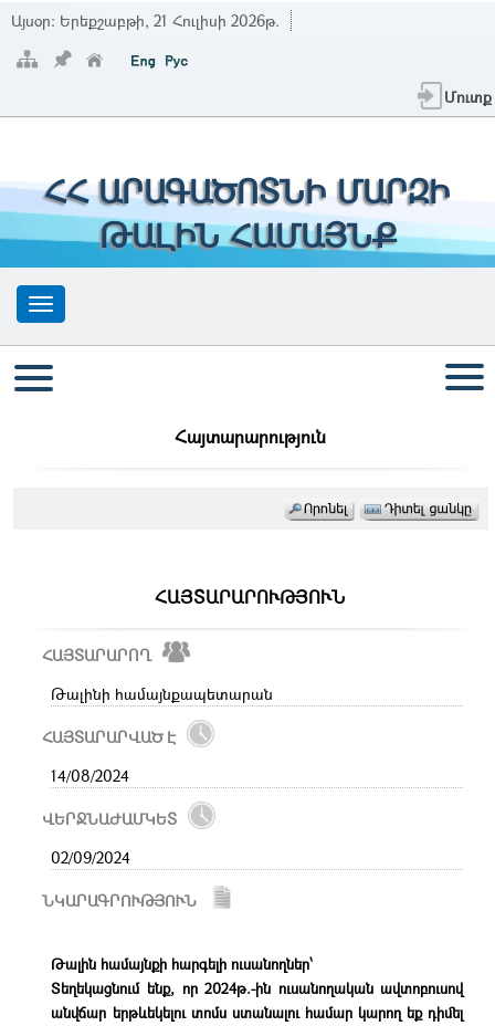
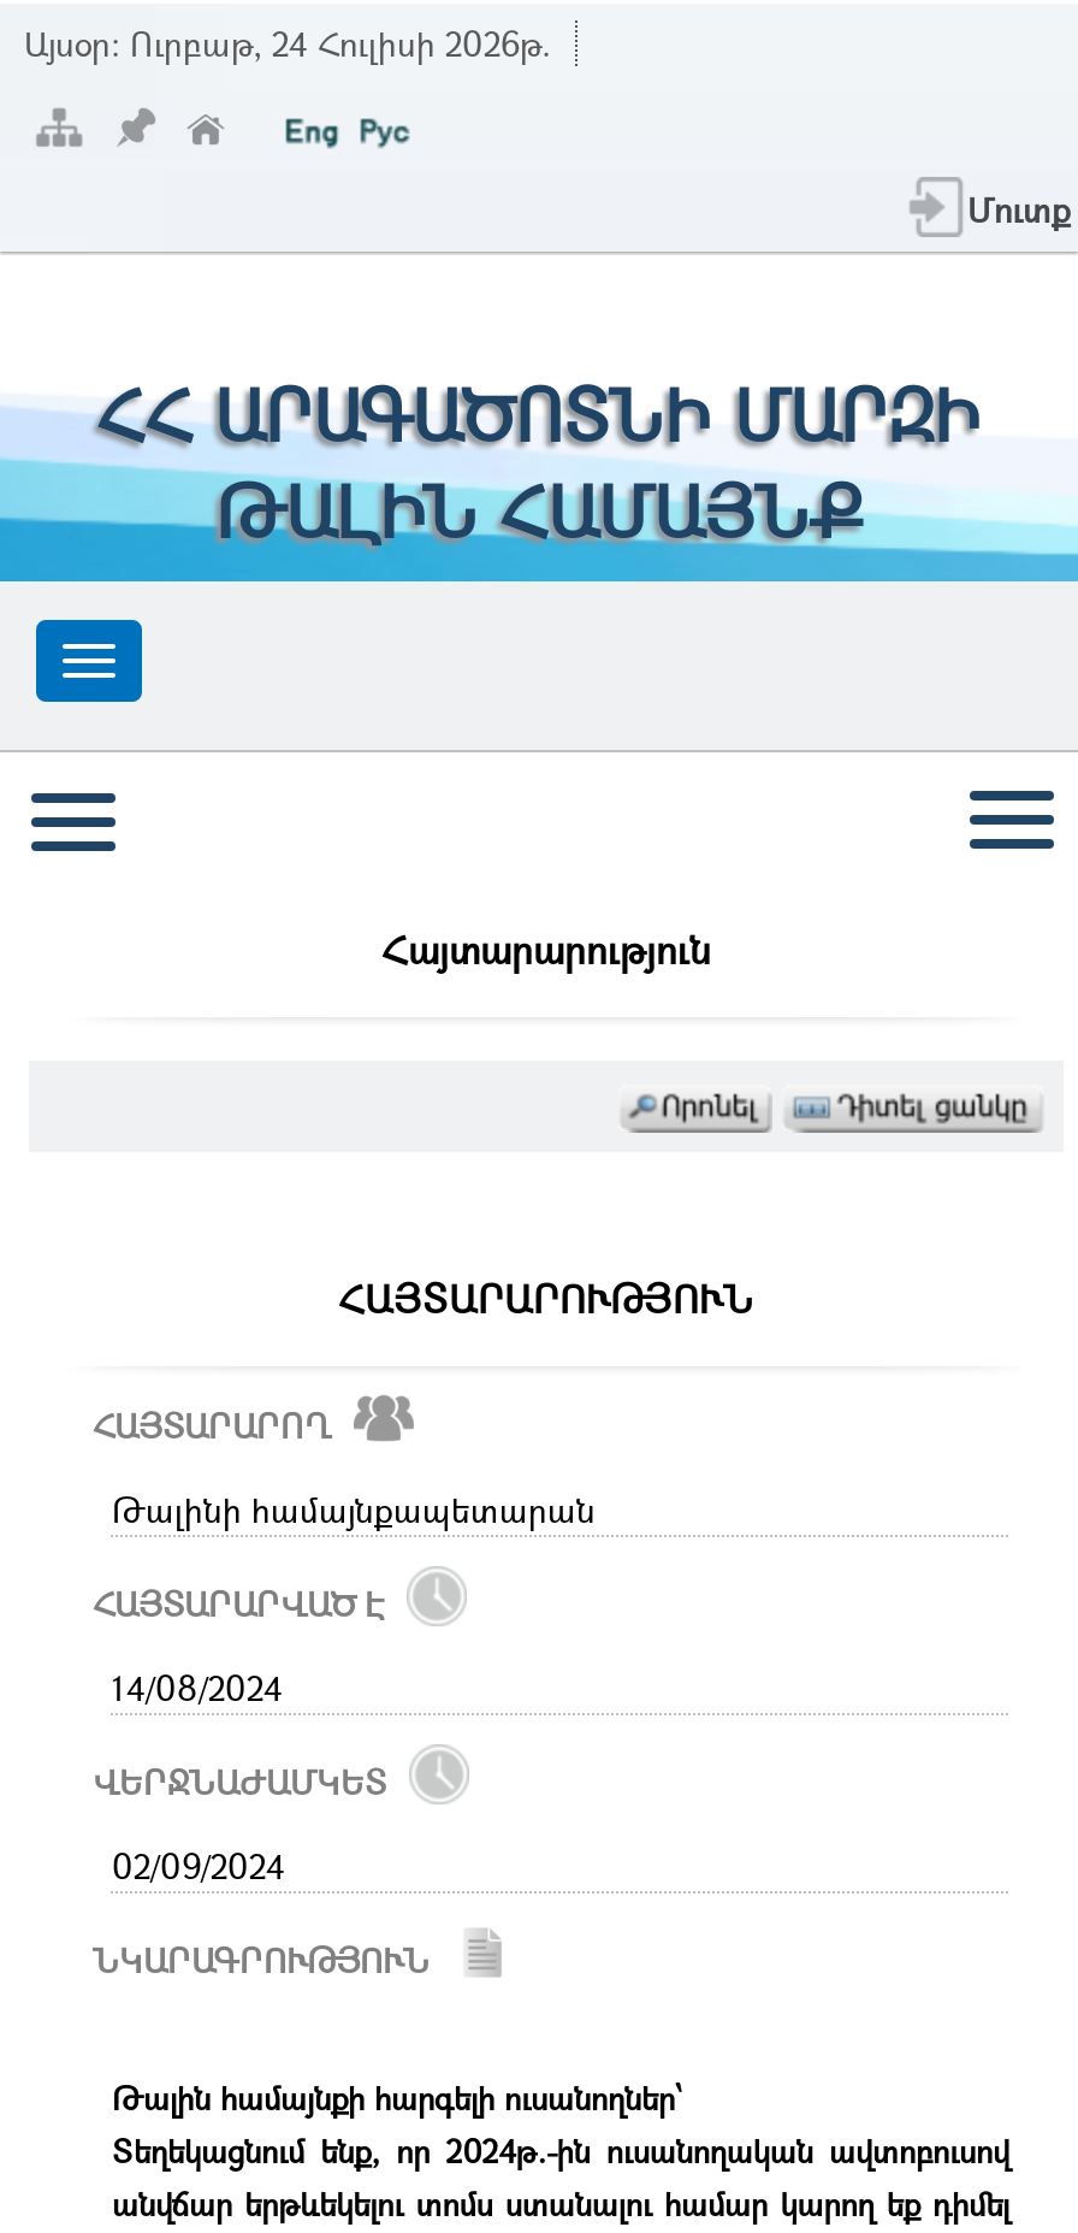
[11,10,280,31] Այսօր: Երեքշաբթի, 21 Հուլիսի 2026թ. -> [24,20,551,66] Այսօր: Ուրբաթ, 24 Հուլիսի 2026թ.

